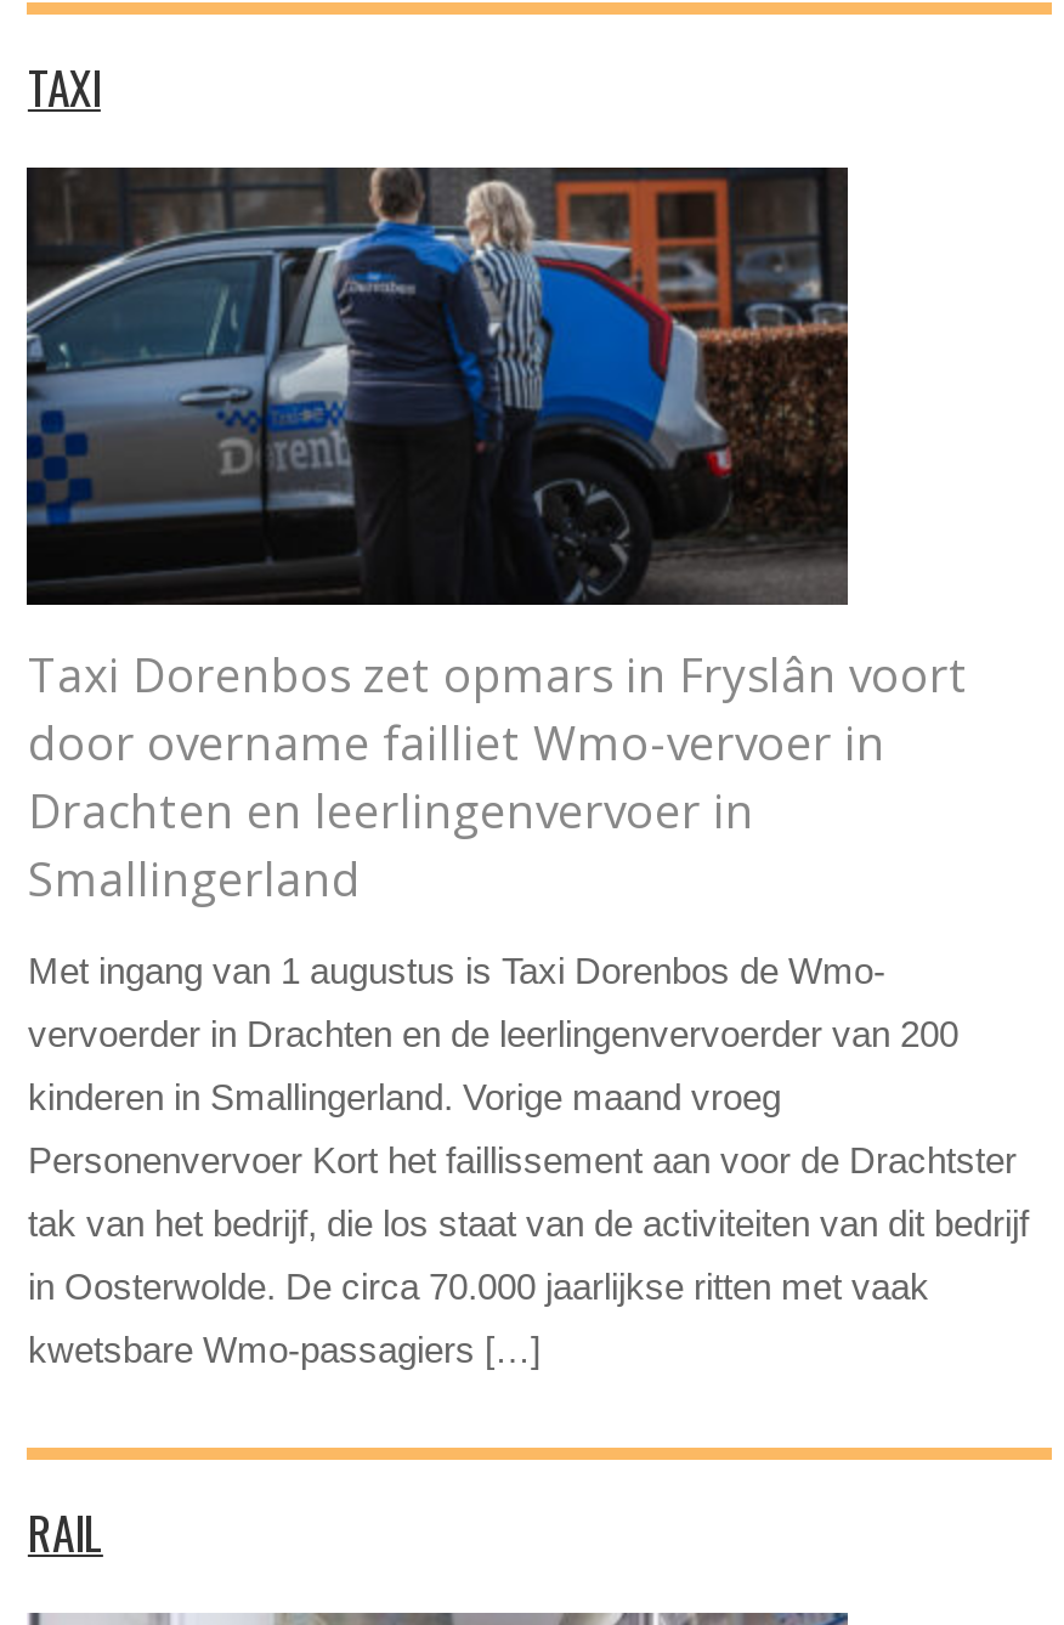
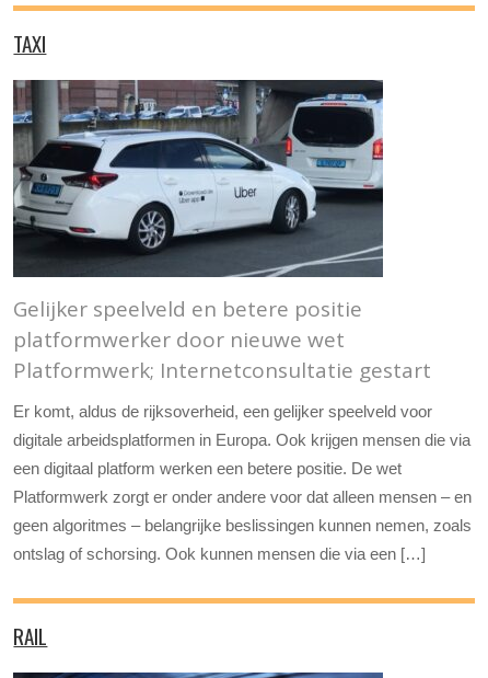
[24,168,850,605] [image] -> [12,80,384,227] [image]
[28,643,1029,1370] Taxi Dorenbos zet opmars in Fryslân voort | door overname failliet Wmo-vervoer in | Drachten en leerlingenvervoer in | Smallingerland | Met ingang van 1 augustus is Taxi Dorenbos de Wmo- | vervoerder in Drachten en de leerlingenvervoerder van 200 | kinderen in Smallingerland. Vorige maand vroeg | Personenvervoer Kort het faillissement aan voor de Drachtster | tak van het bedrijf, die los staat van de activiteiten van dit bedrijf | in Oosterwolde. De circa 70.000 jaarlijkse ritten met vaak | kwetsbare Wmo-passagiers […] -> [14,294,472,563] Gelijker speelveld en betere positie | platformwerker door nieuwe wet | Platformwerk; Internetconsultatie gestart | Er komt, aldus de rijksoverheid, een gelijker speelveld voor | digitale arbeidsplatformen in Europa. Ook krijgen mensen die via | een digitaal platform werken een betere positie. De wet | Platformwerk zorgt er onder andere voor dat alleen mensen – en | geen algoritmes – belangrijke beslissingen kunnen nemen, zoals | ontslag of schorsing. Ook kunnen mensen die via een […]

